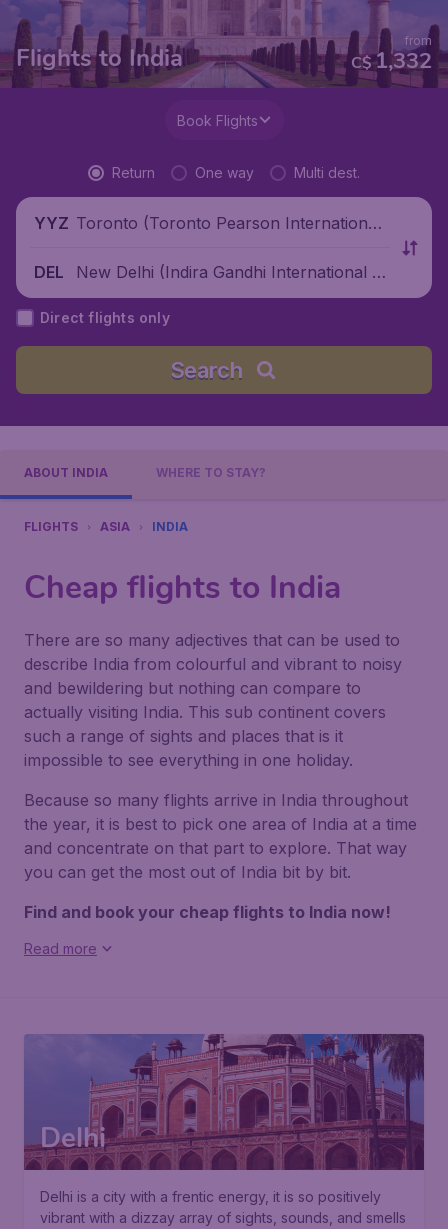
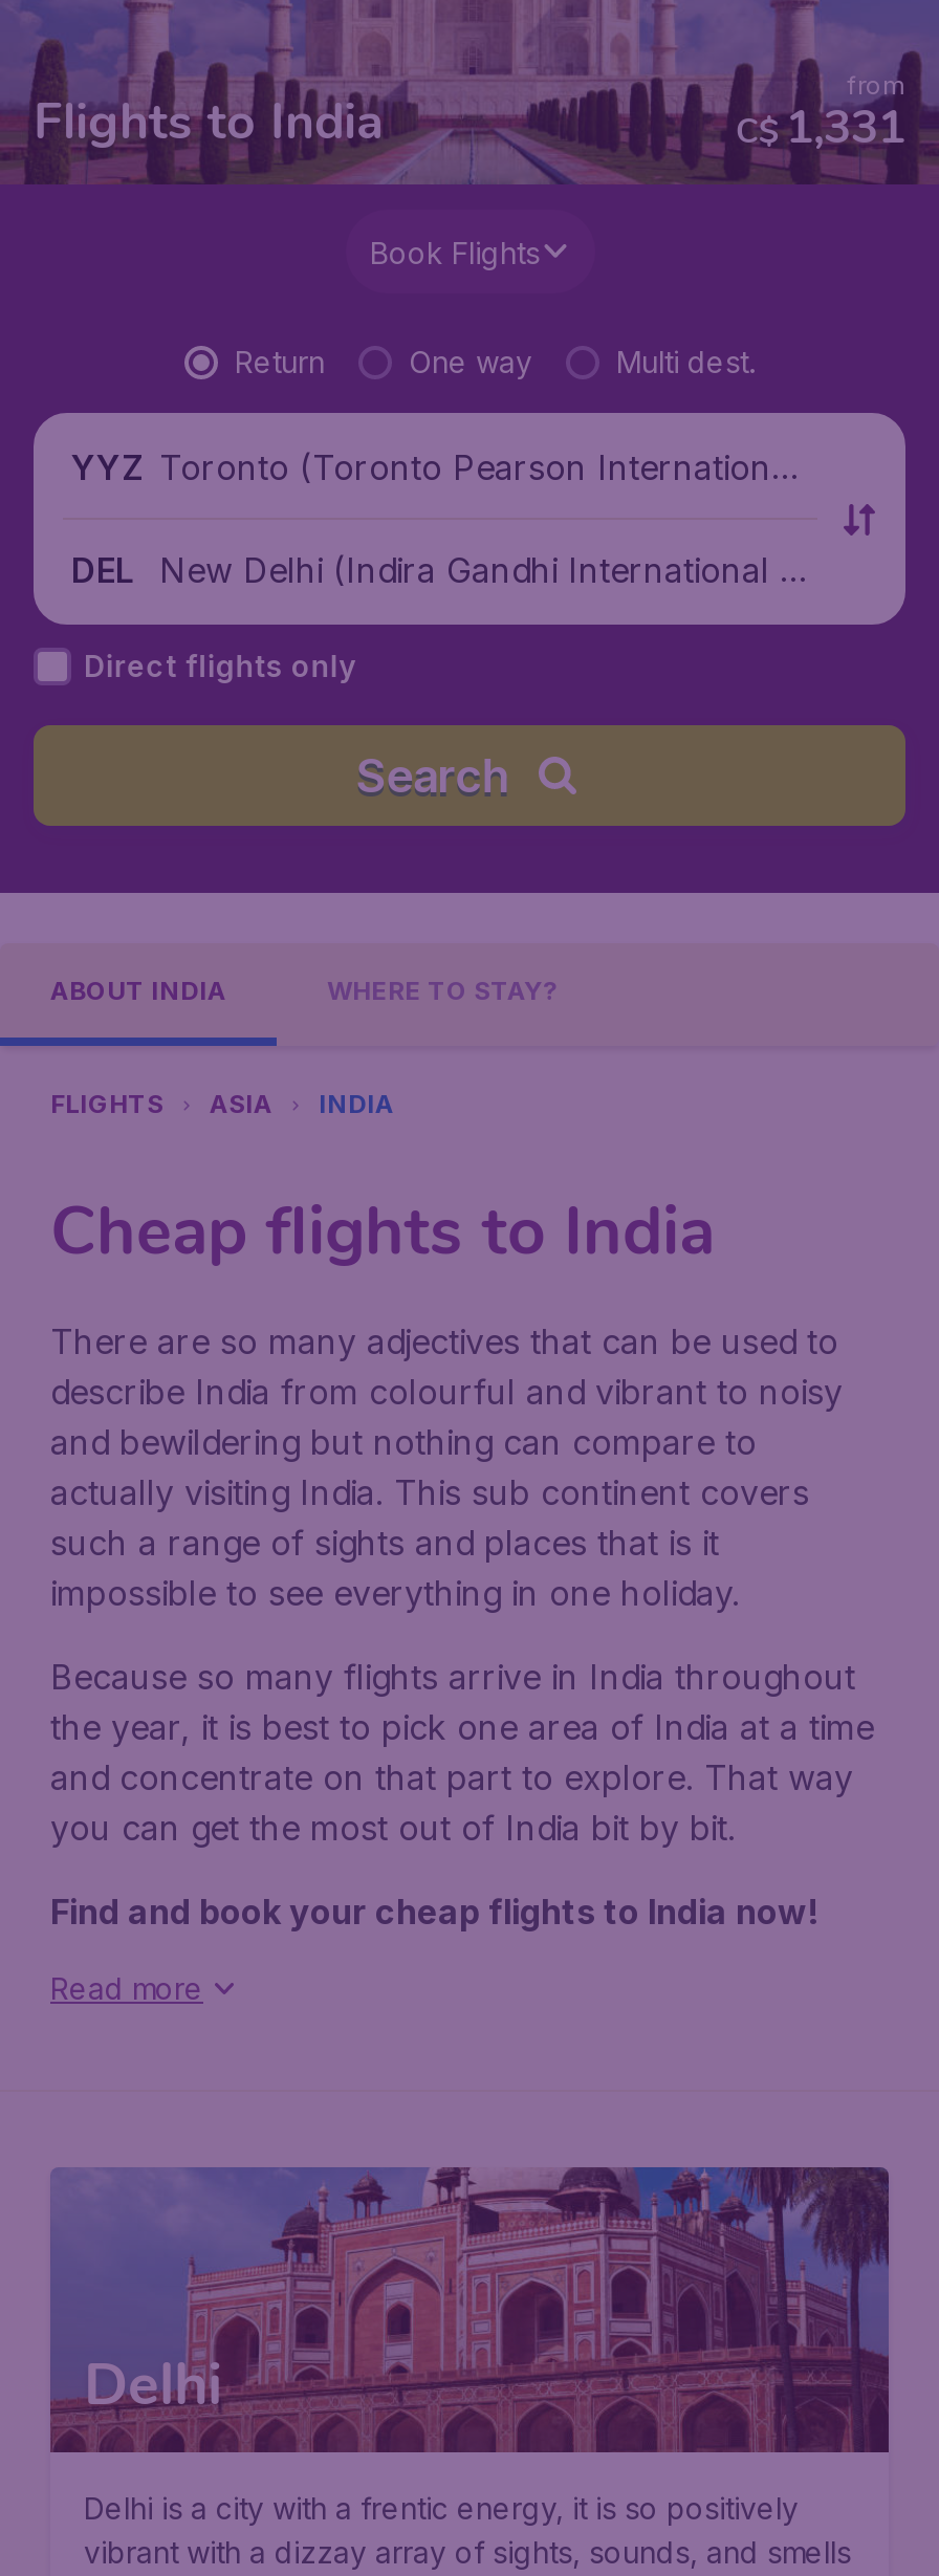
[351,46,432,76] C$ 1,332 -> [736,96,905,159] C$ 1,331

